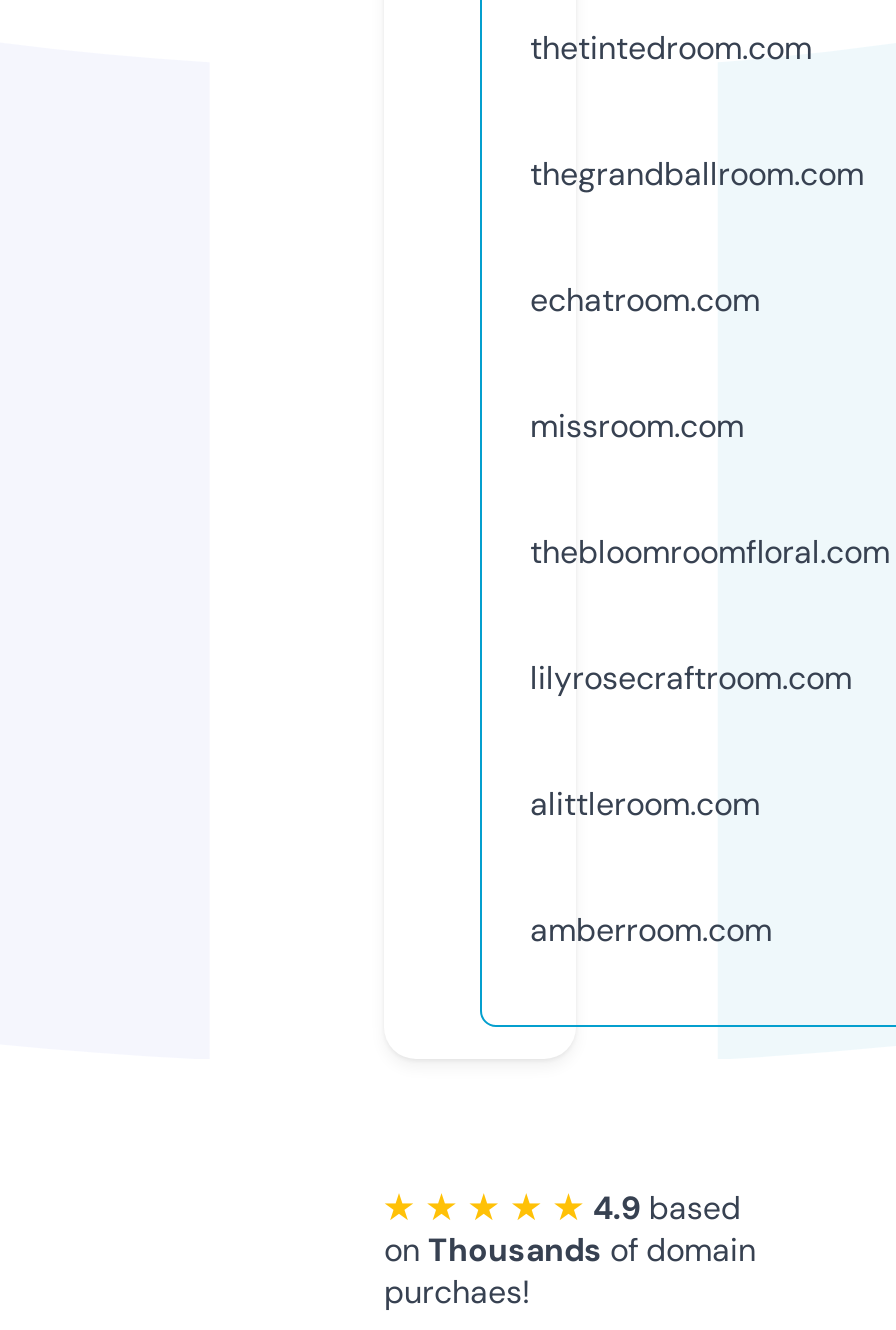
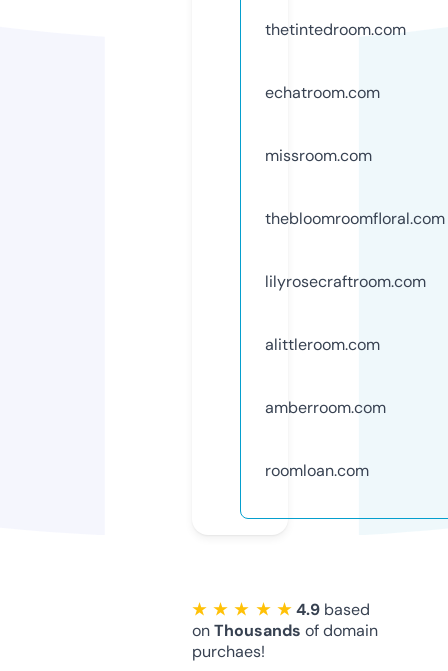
[530,153,864,195] thegrandballroom.com -> none
moved [530,279,890,951] -> [265,82,445,418]: echatroom.com | missroom.com | thebloomroomfloral.com | lilyrosecraftroom.com | alittleroom.com | amberroom.com
none -> [265,460,369,481] roomloan.com

